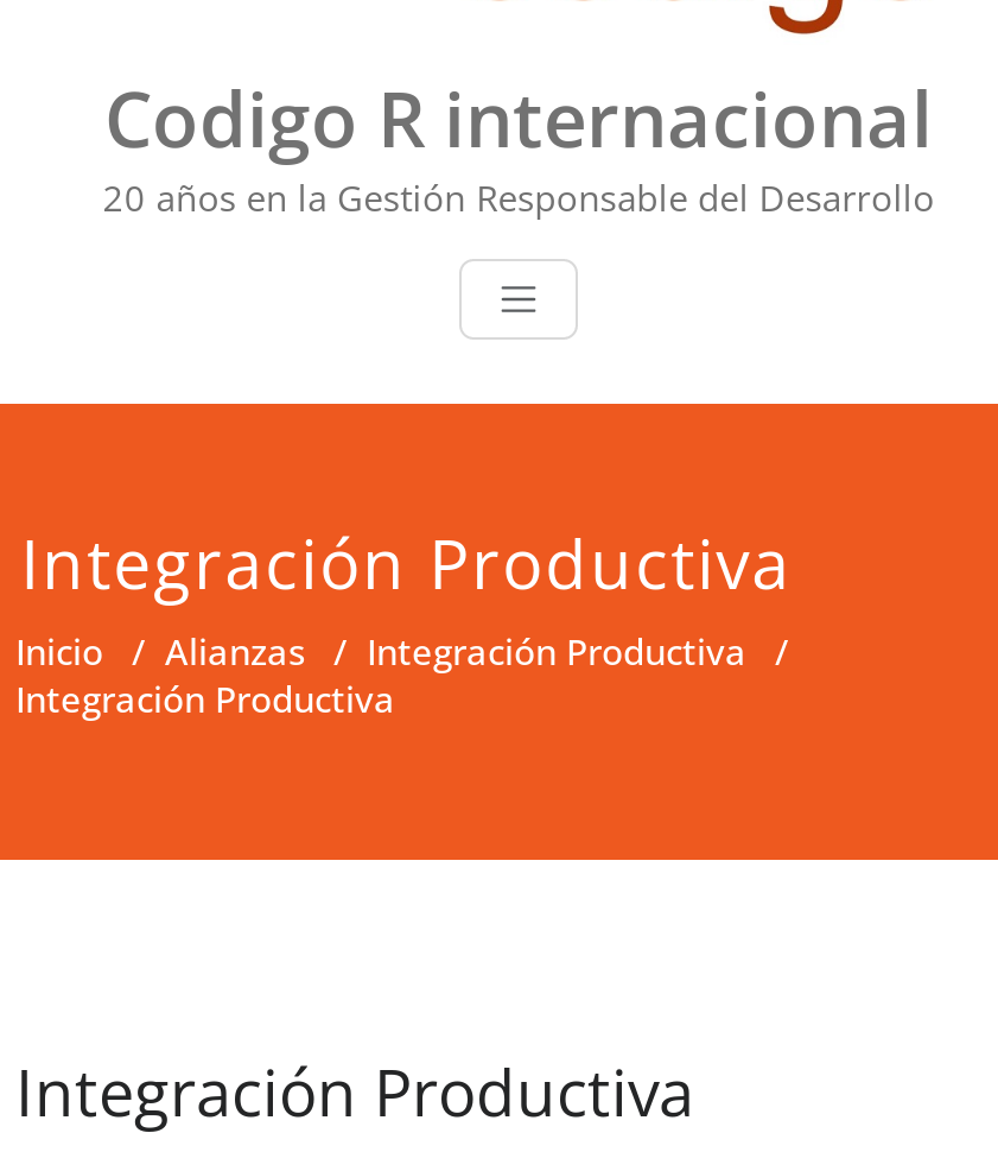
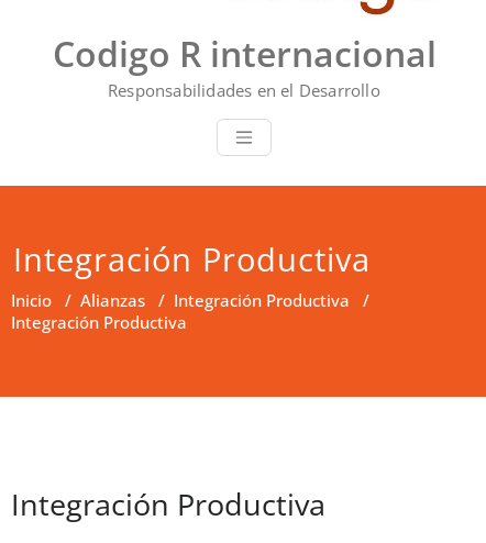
[103,172,935,219] 20 años en la Gestión Responsable del Desarrollo -> [108,80,380,102] Responsabilidades en el Desarrollo

